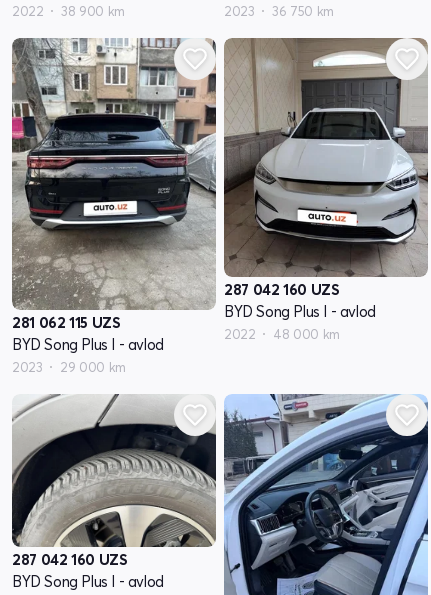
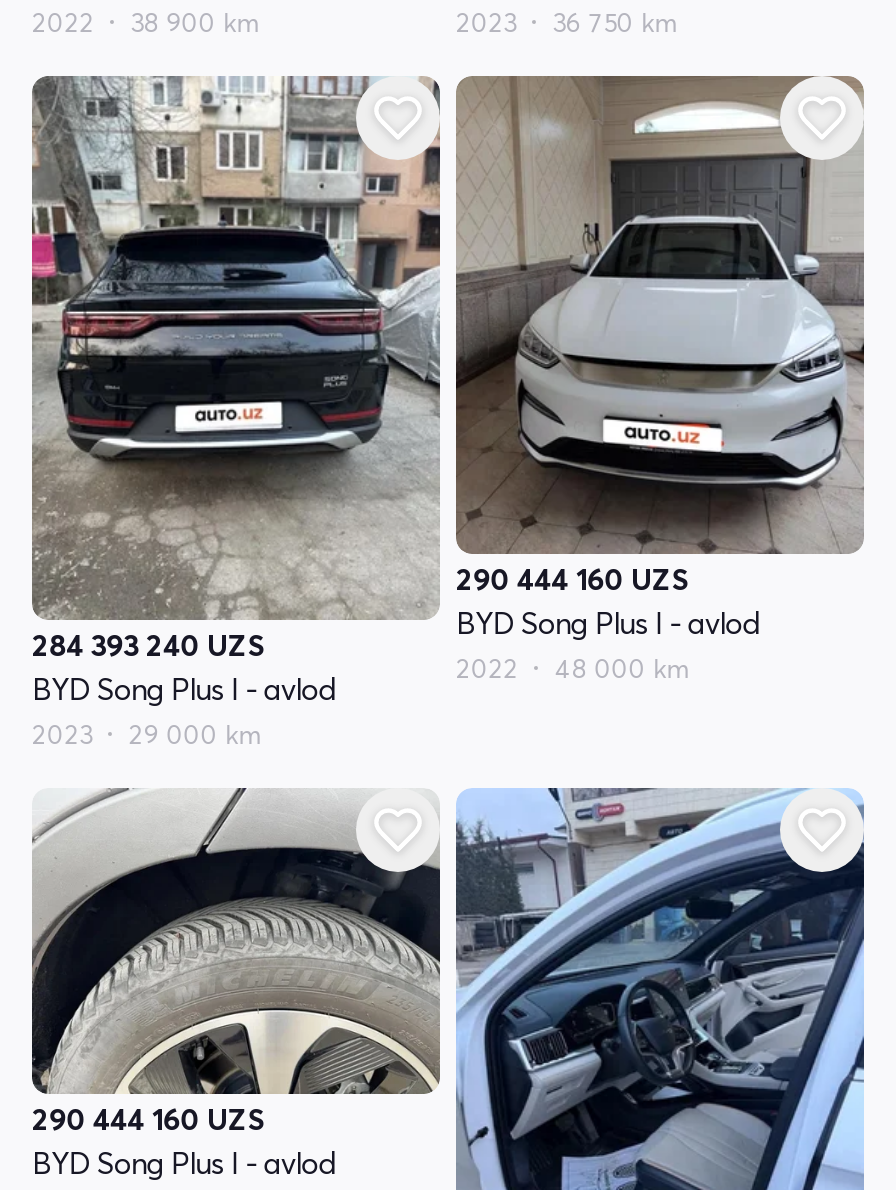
[224,279,339,298] 287 042 160 UZS -> [456,559,689,597] 290 444 160 UZS
[12,313,120,332] 281 062 115 UZS -> [32,626,265,664] 284 393 240 UZS
[12,550,127,569] 287 042 160 UZS -> [32,1100,265,1138] 290 444 160 UZS

